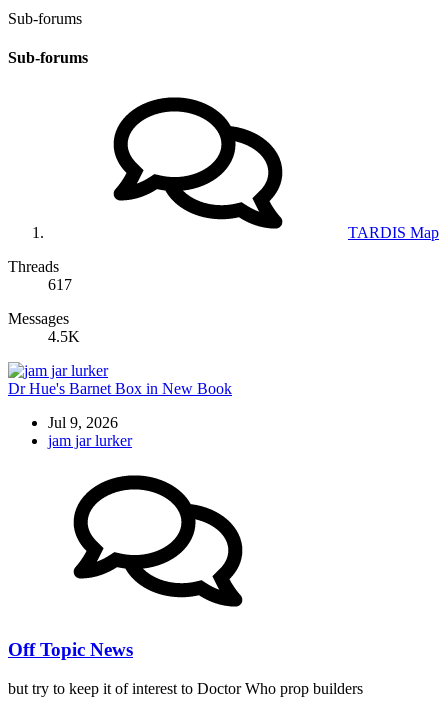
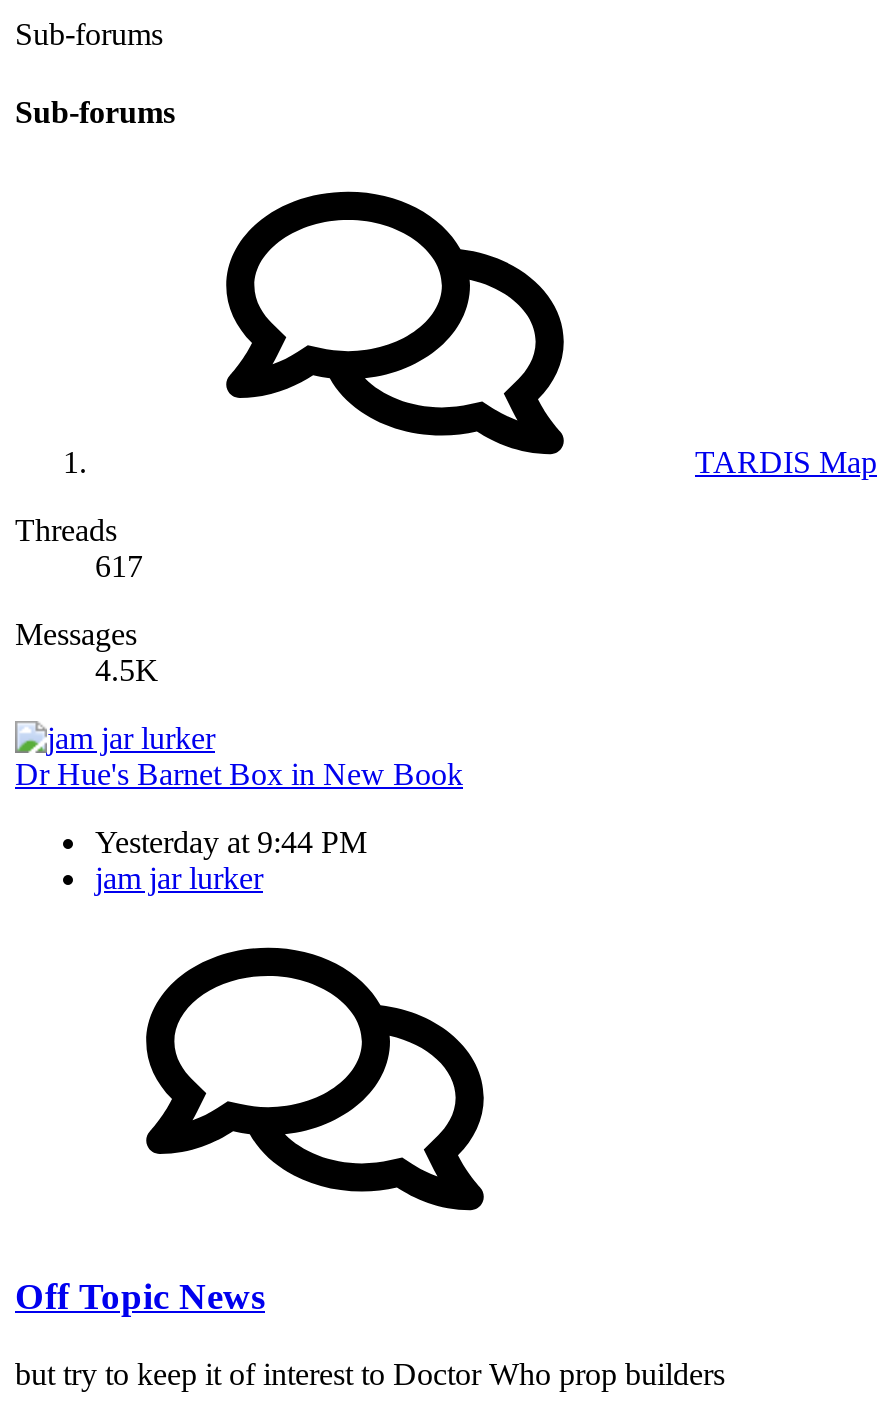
[48,414,118,431] Jul 9, 2026 -> [95,826,367,860] Yesterday at 9:44 PM

